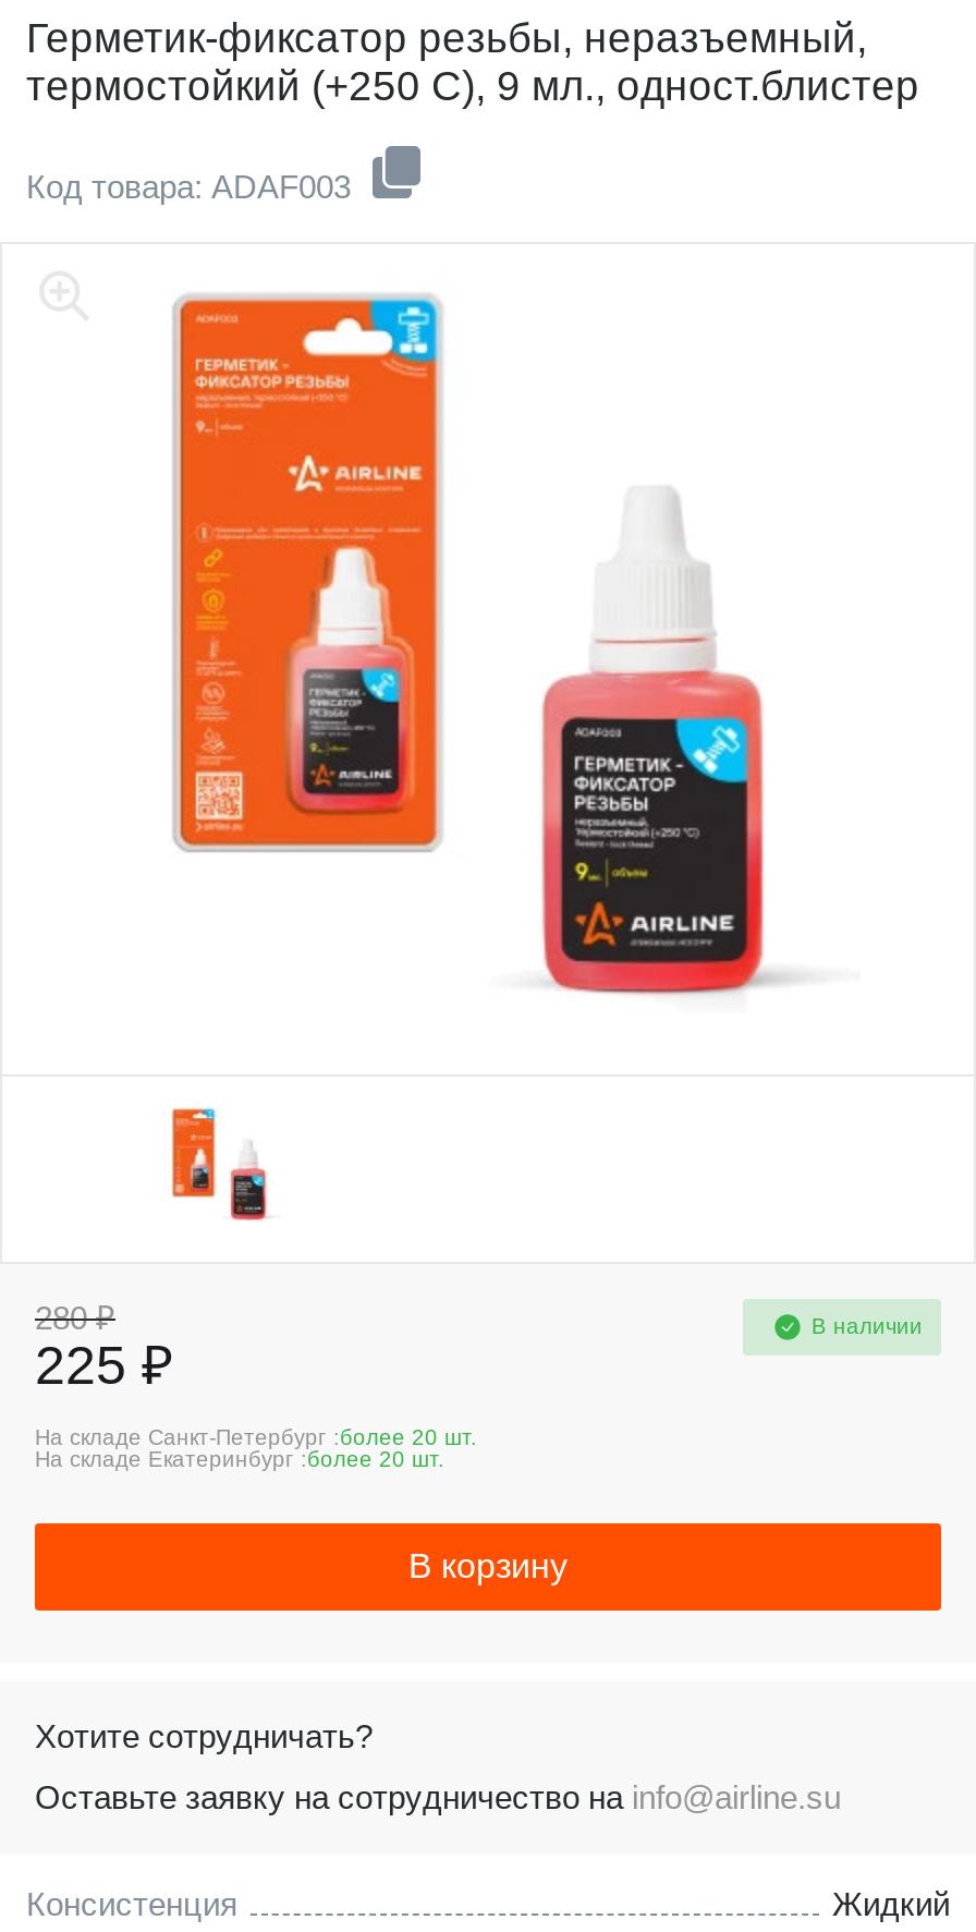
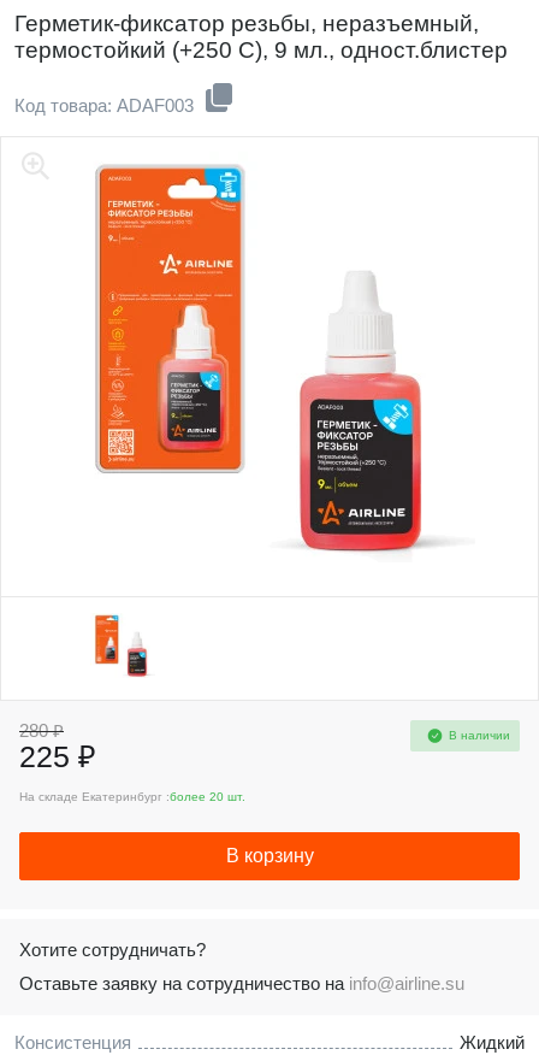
[35,1425,477,1449] На складе Санкт-Петербург : более 20 шт. -> none

